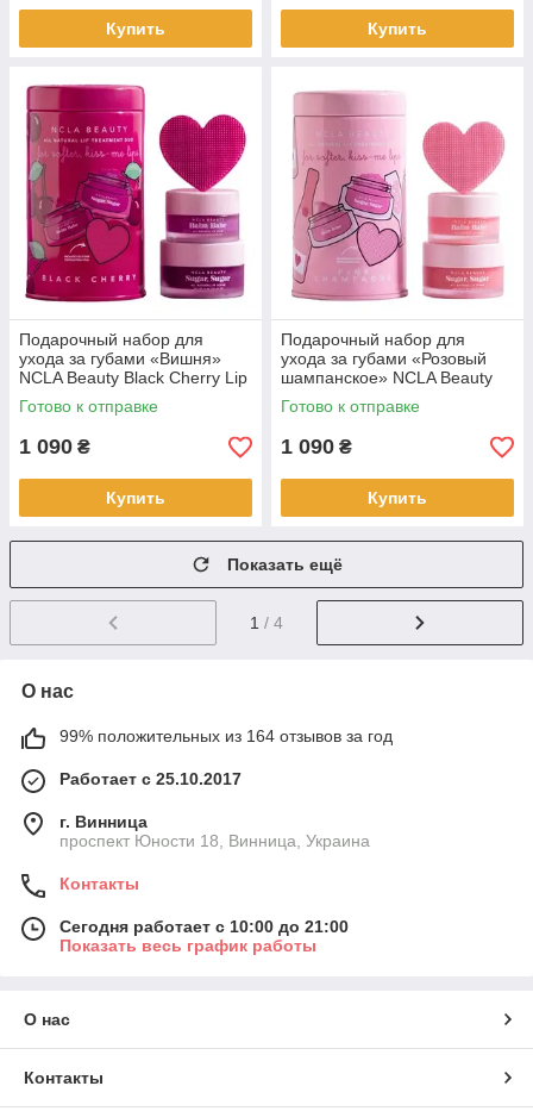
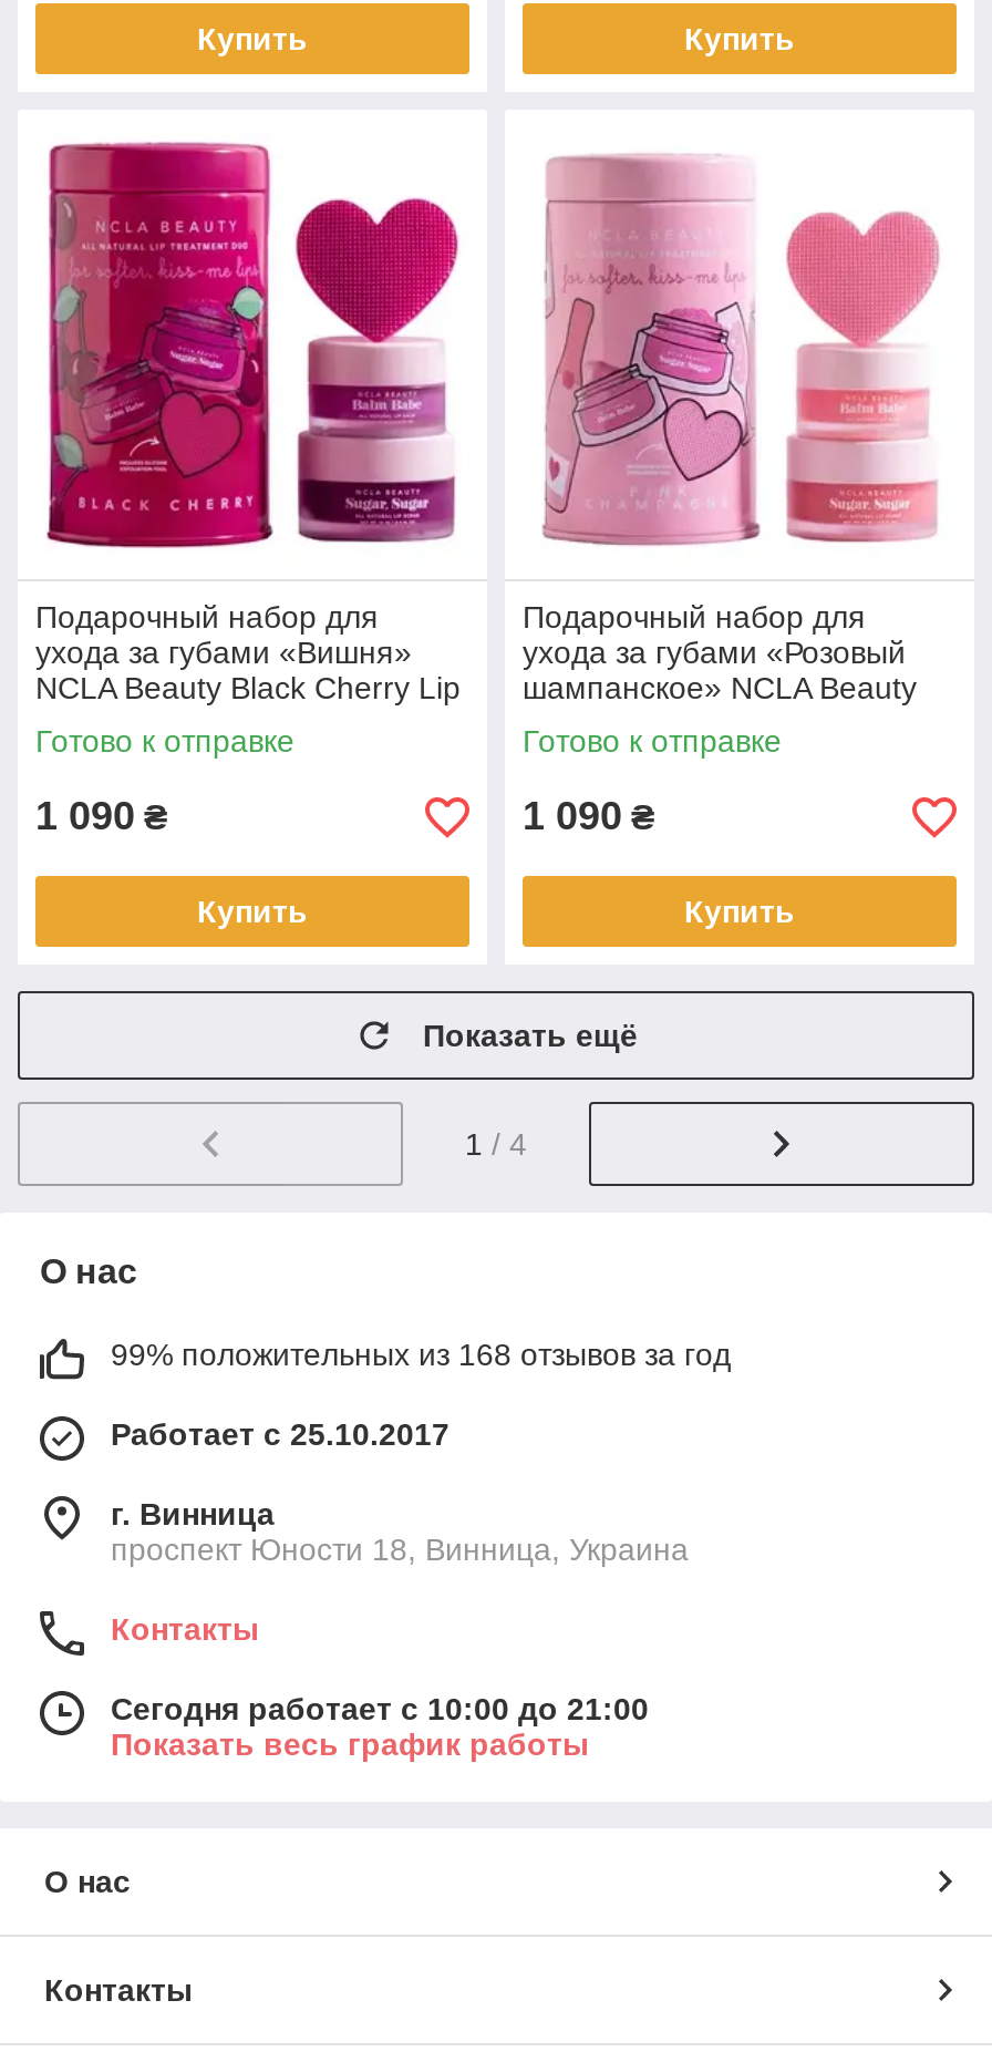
[59,726,393,745] 99% положительных из 164 отзывов за год -> [111,1337,731,1372] 99% положительных из 168 отзывов за год

